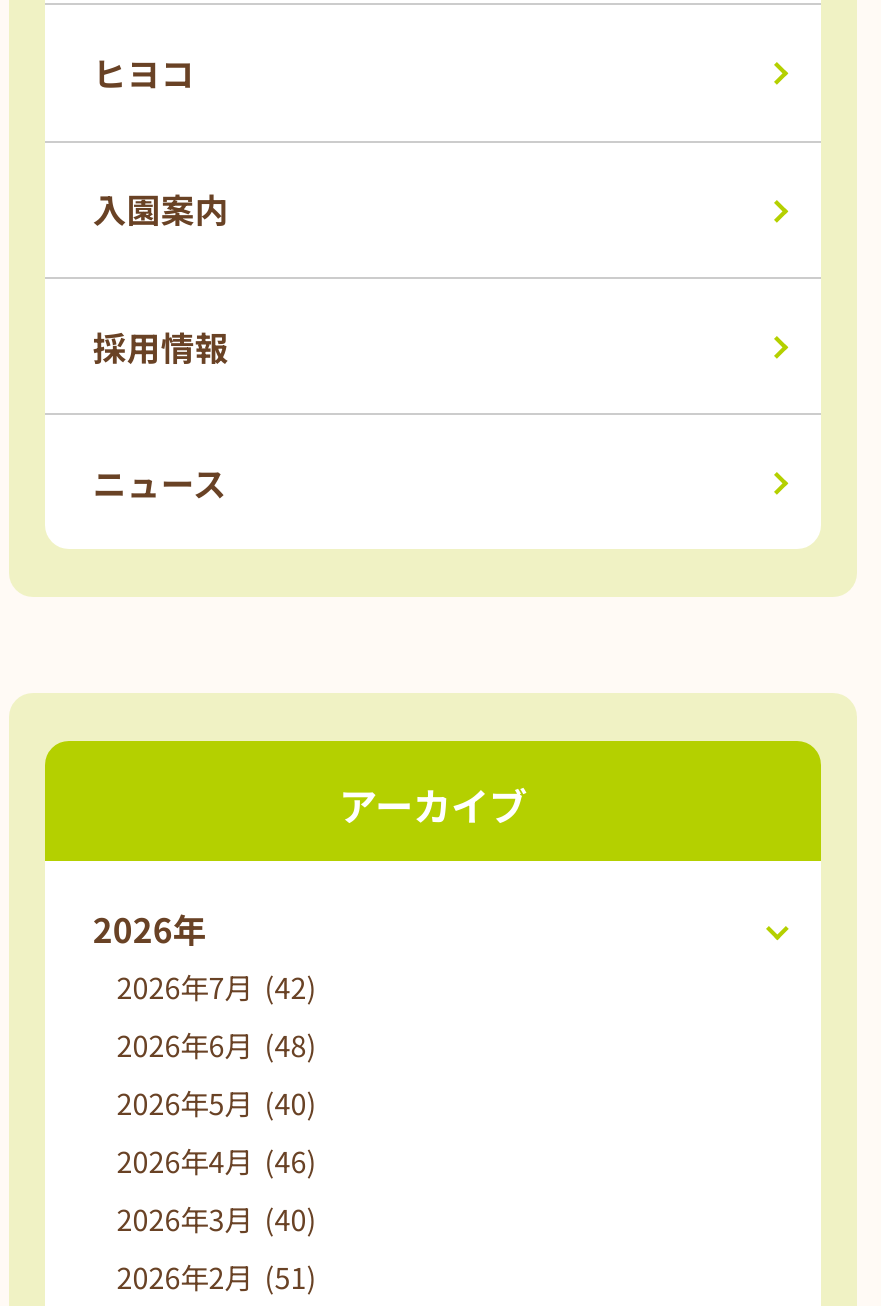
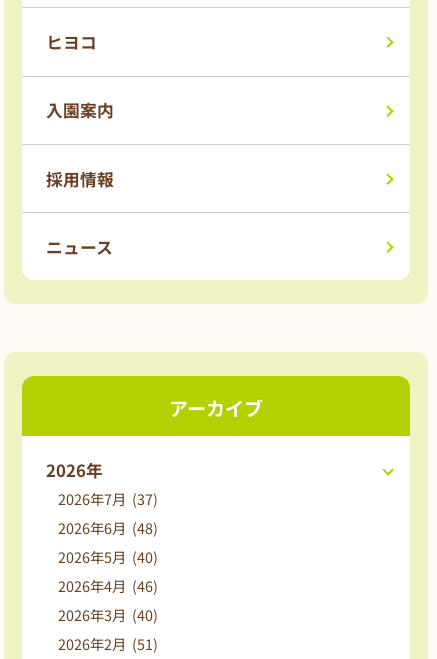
[117,965,317,1007] 2026年7月 (42) -> [58,488,158,509] 2026年7月 (37)

